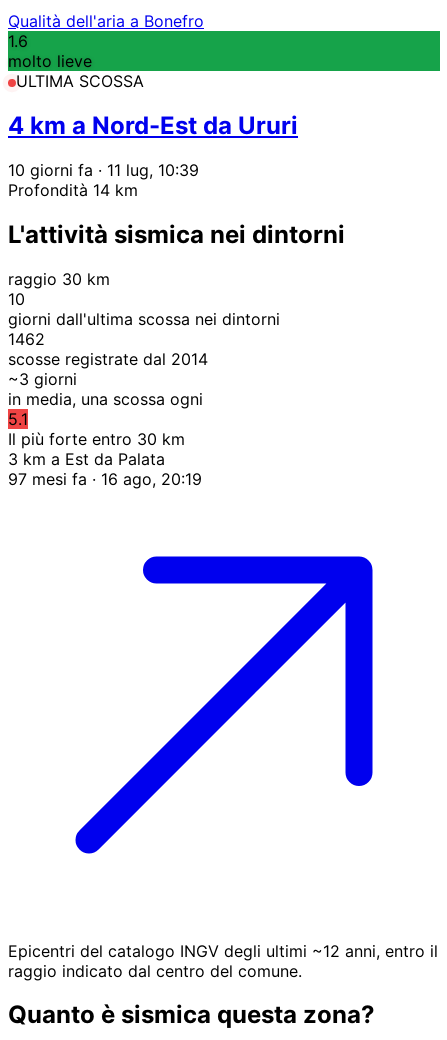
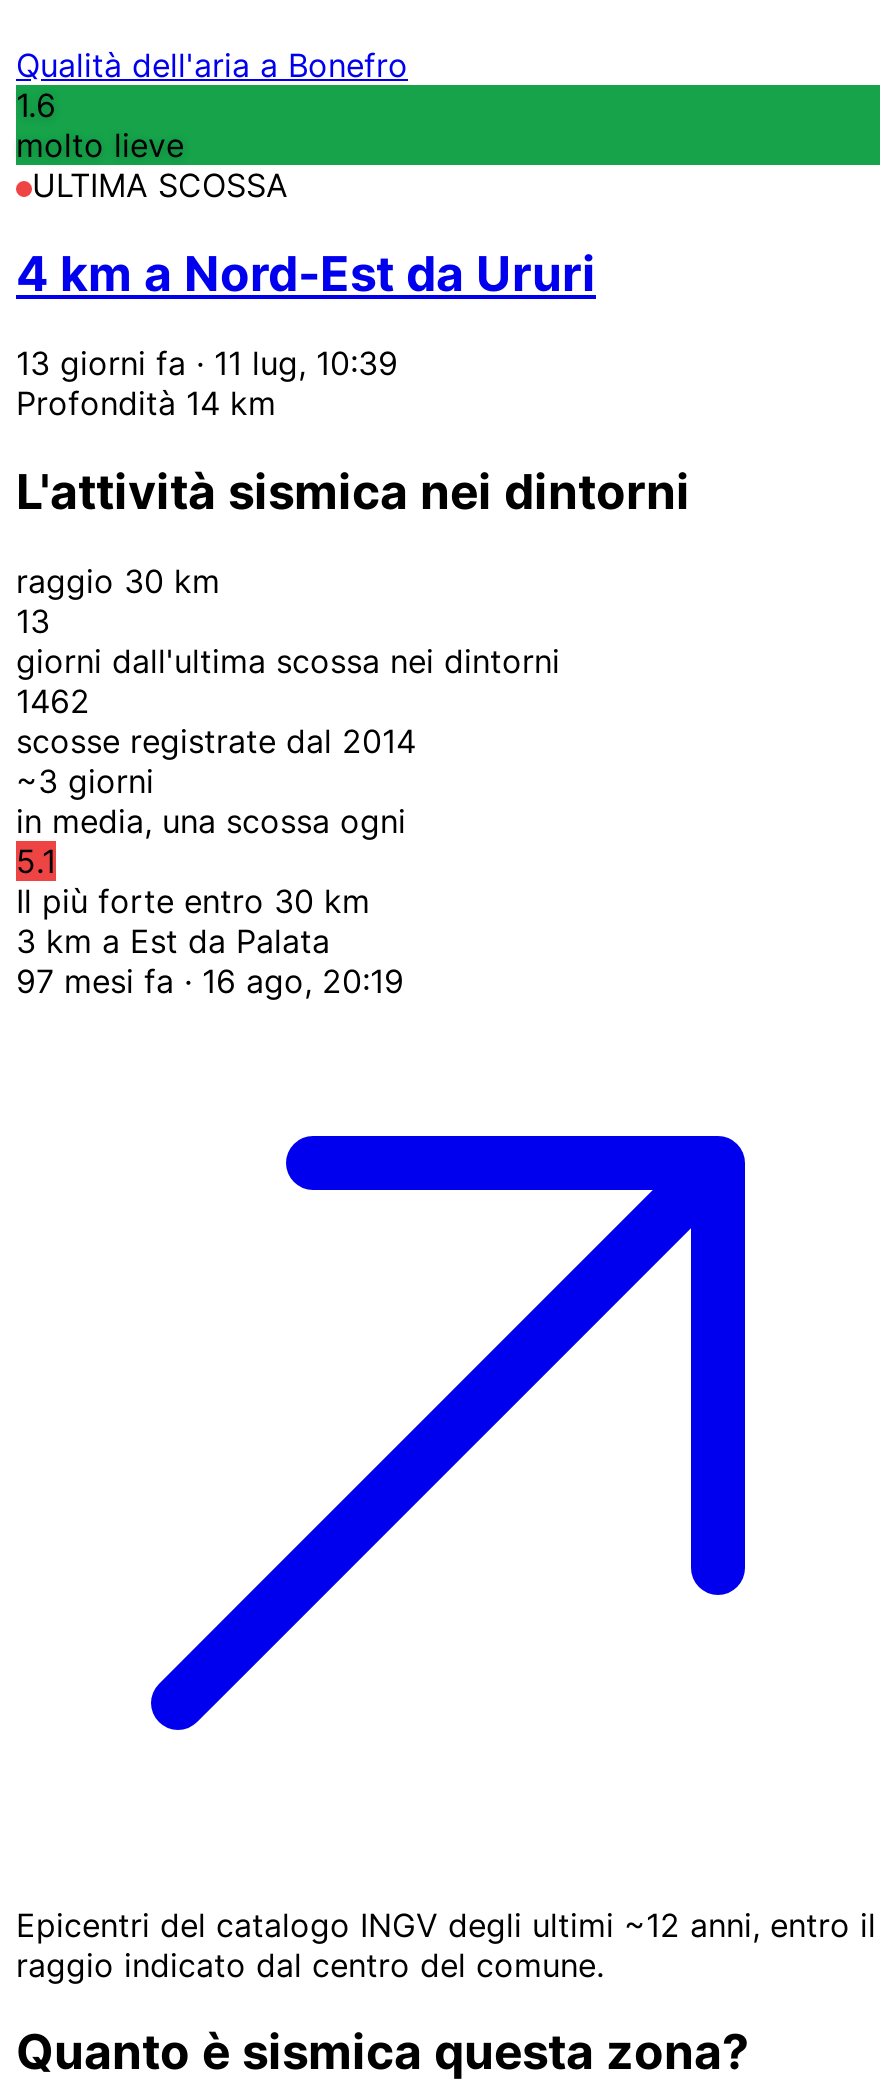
[8,160,199,180] 10 giorni fa · 11 lug, 10:39 -> [16,342,398,382] 13 giorni fa · 11 lug, 10:39
[8,288,25,308] 10 -> [16,600,50,640] 13

